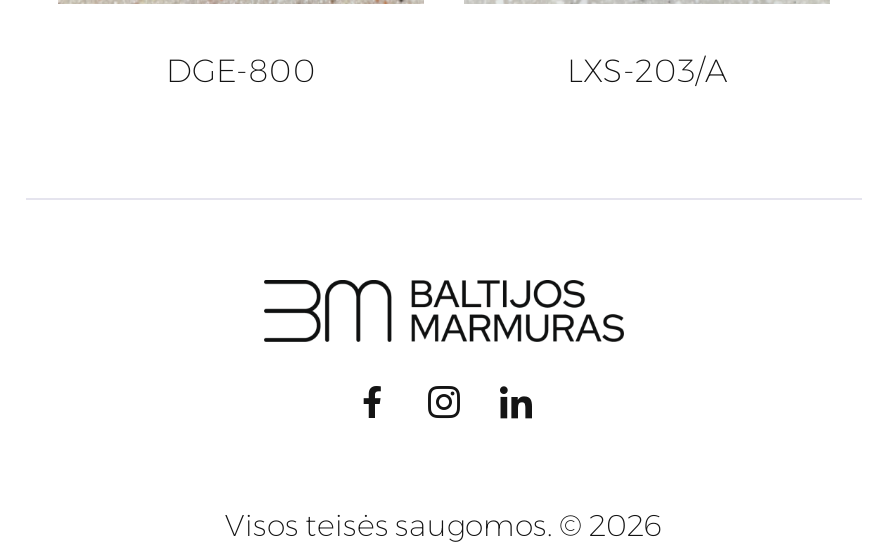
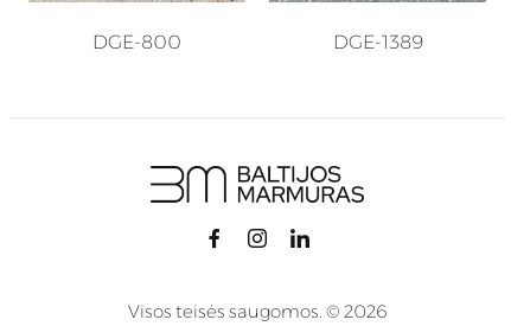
[567,52,727,90] LXS-203/A -> [333,31,423,53] DGE-1389

